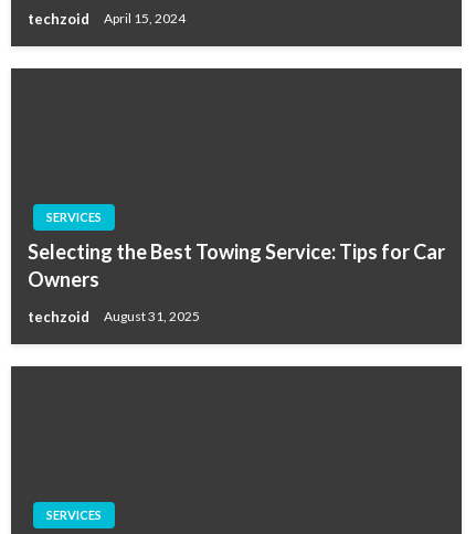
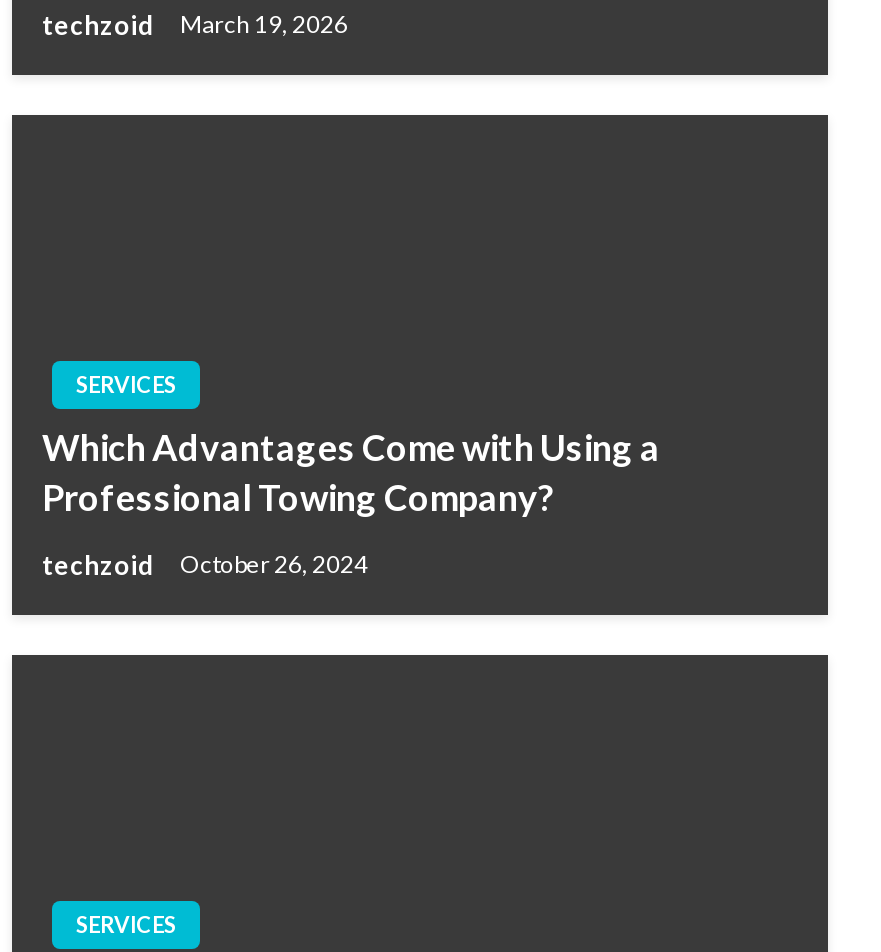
[28,10,186,28] techzoid April 15, 2024 -> [42,9,348,41] techzoid March 19, 2026
[28,240,445,291] Selecting the Best Towing Service: Tips for Car | Owners -> [42,425,660,519] Which Advantages Come with Using a | Professional Towing Company?
[28,308,200,326] techzoid August 31, 2025 -> [42,549,368,581] techzoid October 26, 2024

